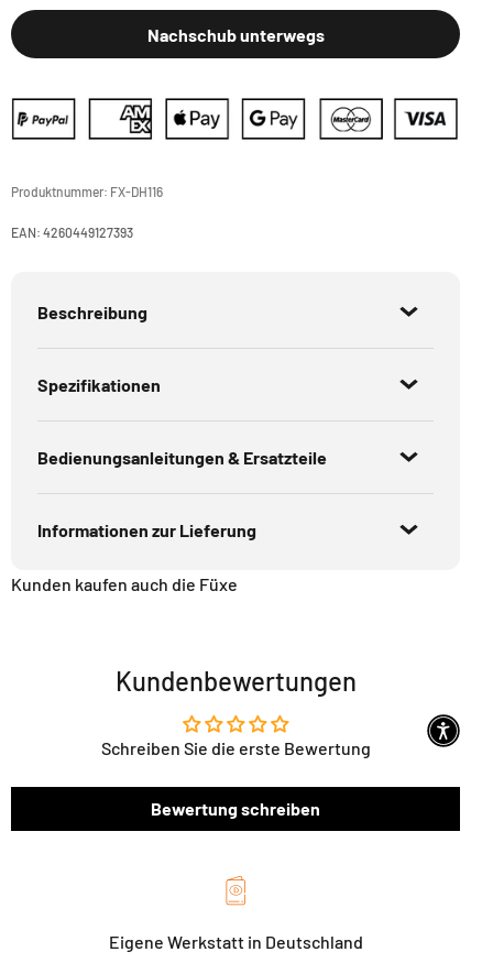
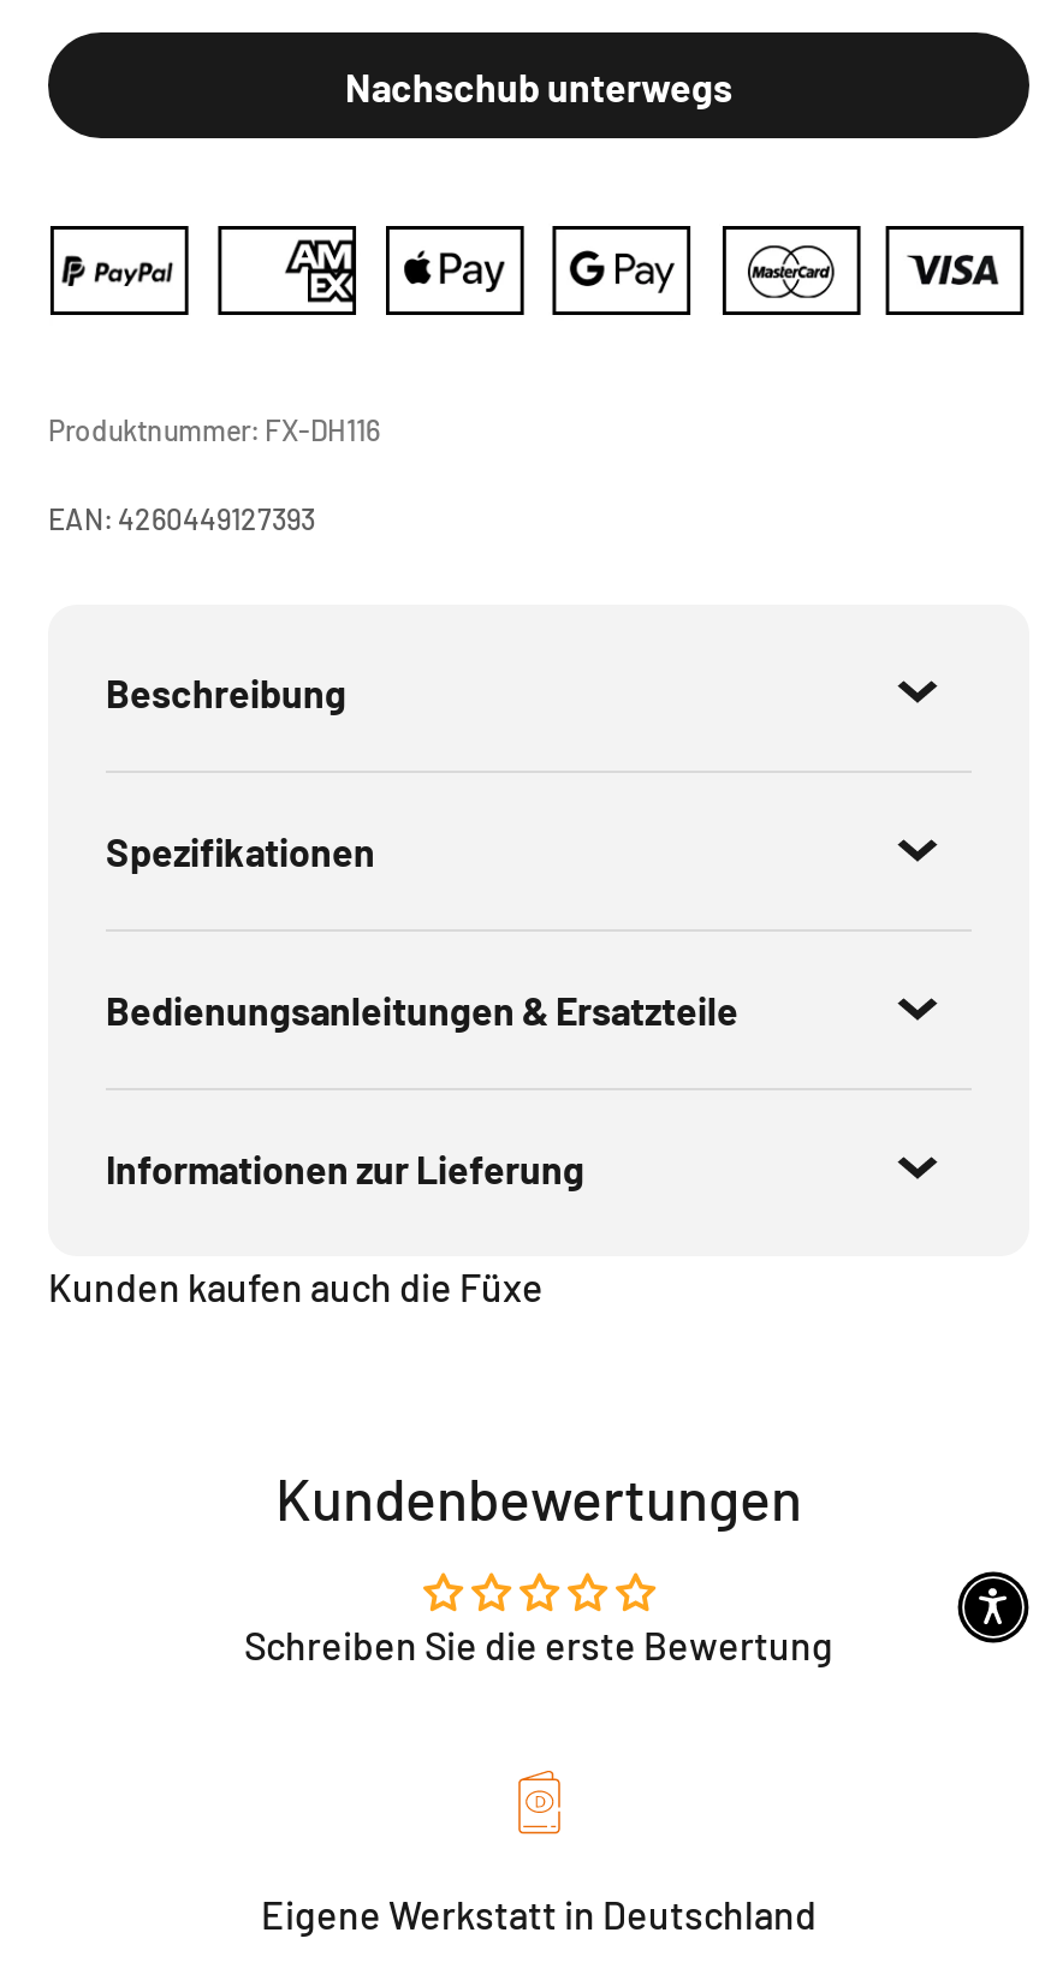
[151,798,320,819] Bewertung schreiben -> none

